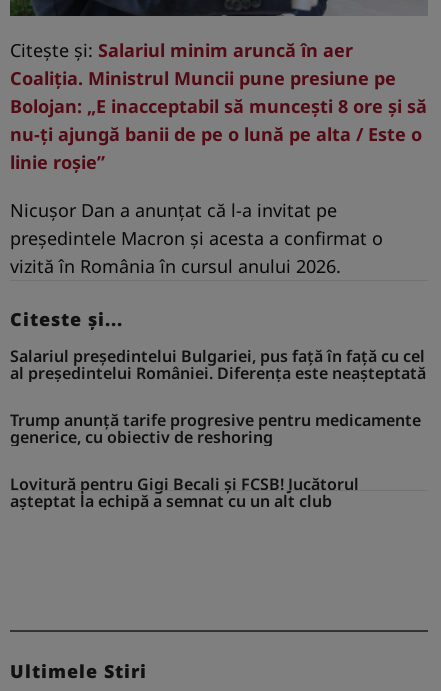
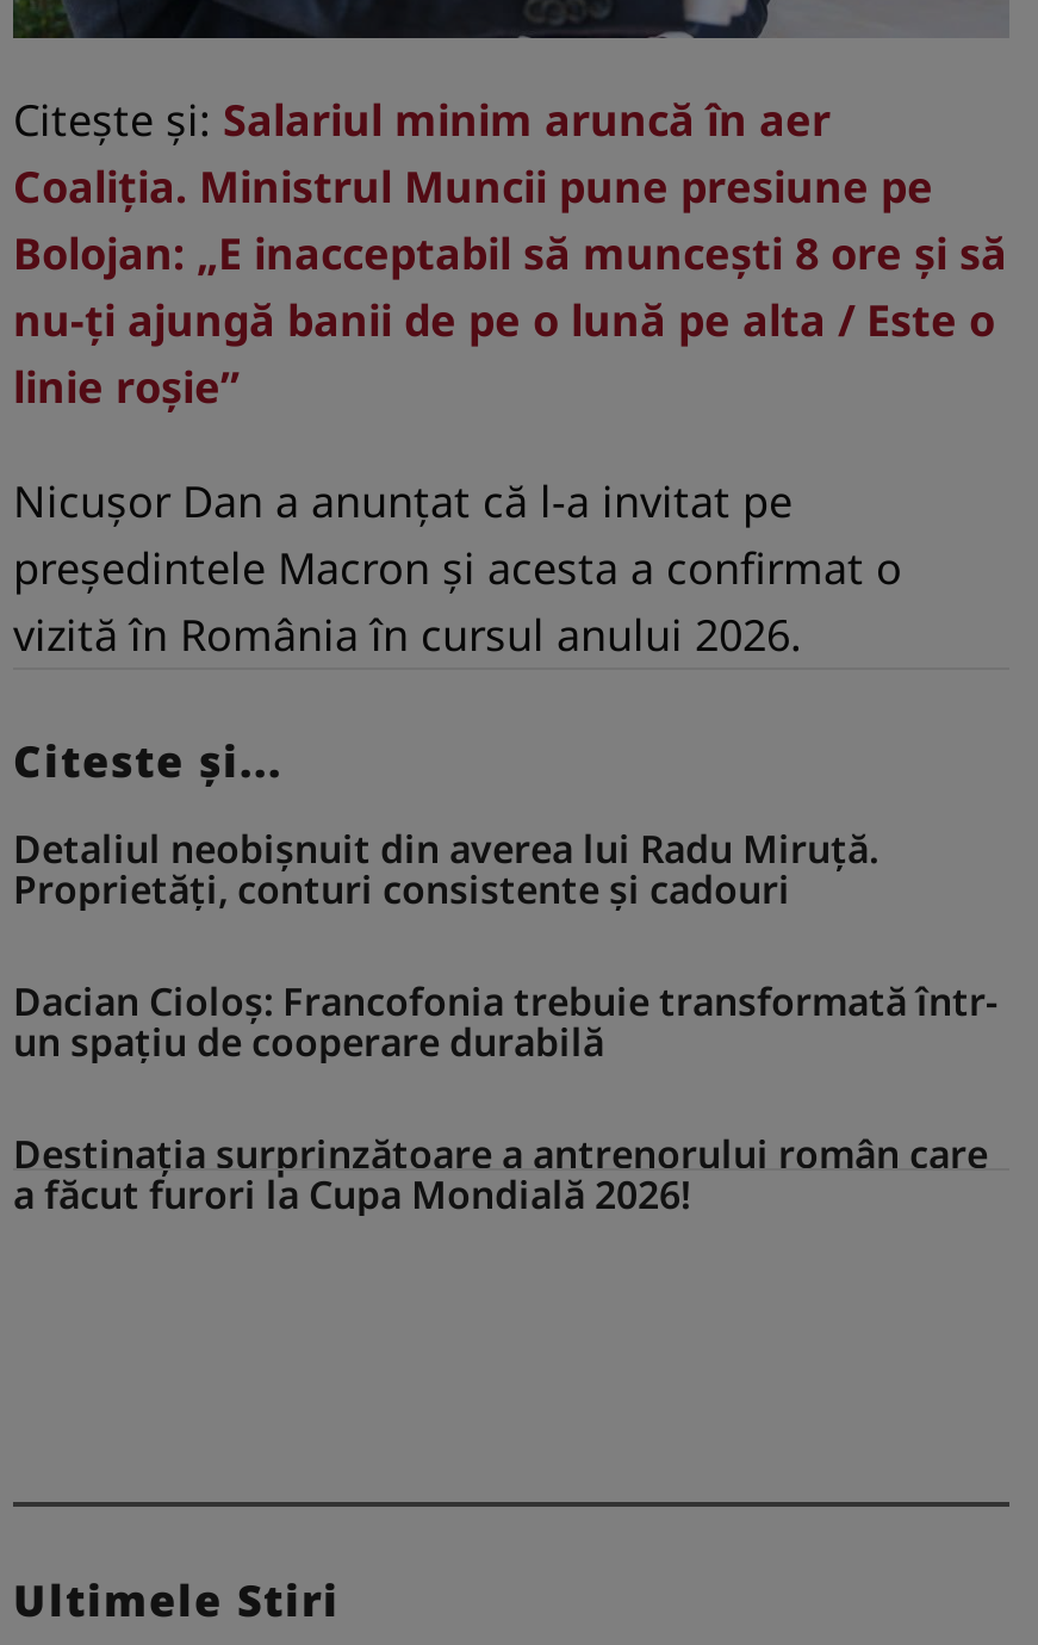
[10,345,426,384] Salariul președintelui Bulgariei, pus față în față cu cel | al președintelui României. Diferența este neașteptată -> [13,823,878,916] Detaliul neobişnuit din averea lui Radu Miruță. | Proprietăți, conturi consistente și cadouri
[10,409,421,448] Trump anunță tarife progresive pentru medicamente | generice, cu obiectiv de reshoring -> [13,976,997,1069] Dacian Cioloș: Francofonia trebuie transformată într- | un spațiu de cooperare durabilă
[10,473,359,512] Lovitură pentru Gigi Becali și FCSB! Jucătorul | așteptat la echipă a semnat cu un alt club -> [13,1129,988,1222] Destinația surprinzătoare a antrenorului român care | a făcut furori la Cupa Mondială 2026!

